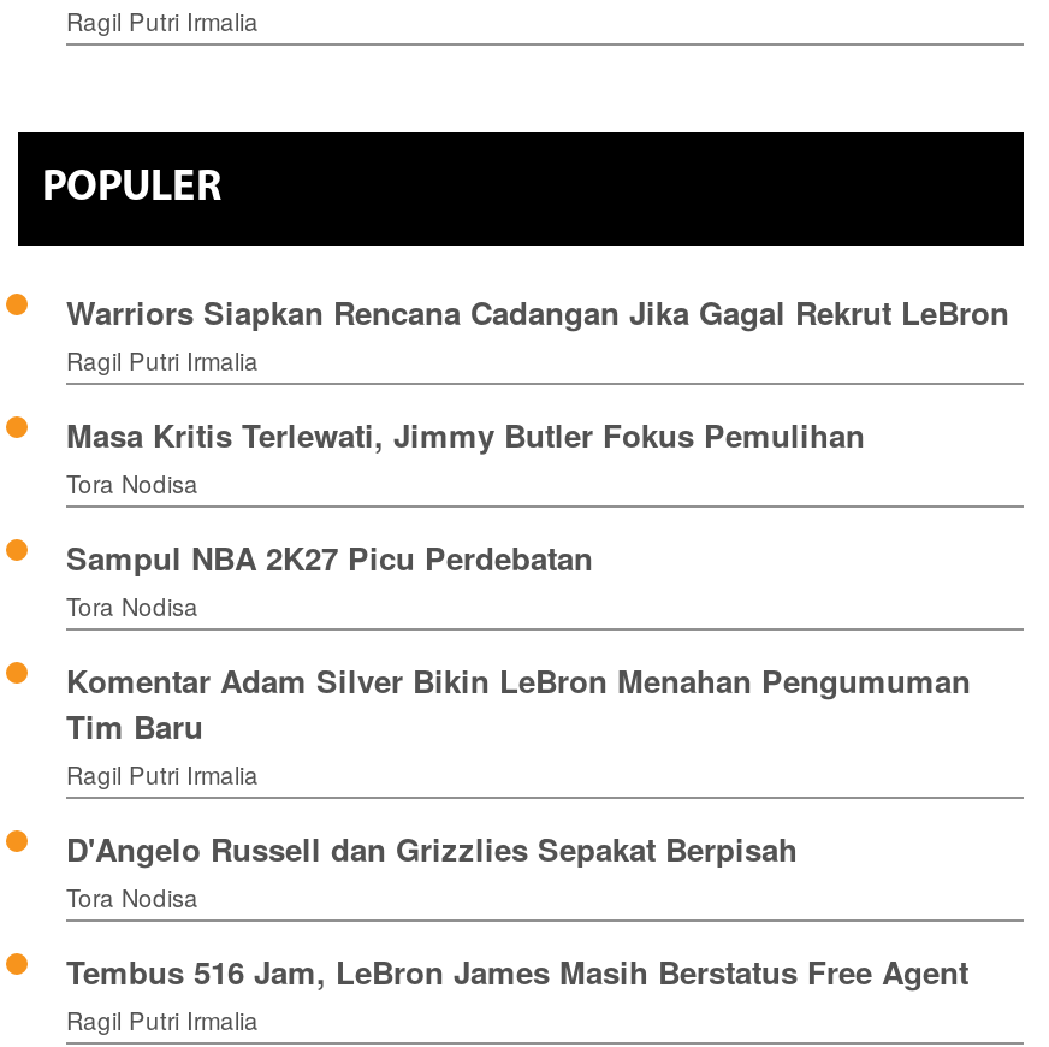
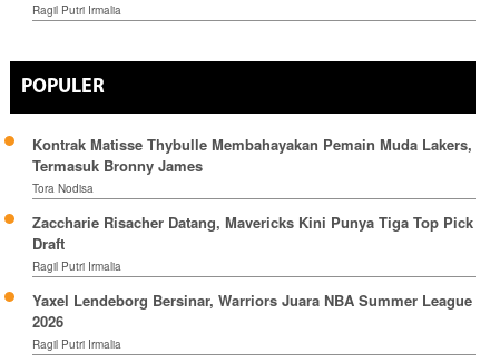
[66,288,1009,456] Warriors Siapkan Rencana Cadangan Jika Gagal Rekrut LeBron | Ragil Putri Irmalia | Masa Kritis Terlewati, Jimmy Butler Fokus Pemulihan -> [32,133,472,175] Kontrak Matisse Thybulle Membahayakan Pemain Muda Lakers, | Termasuk Bronny James
[66,533,971,748] Sampul NBA 2K27 Picu Perdebatan | Tora Nodisa | Komentar Adam Silver Bikin LeBron Menahan Pengumuman | Tim Baru -> [32,211,473,253] Zaccharie Risacher Datang, Mavericks Kini Punya Tiga Top Pick | Draft
[66,825,968,993] D'Angelo Russell dan Grizzlies Sepakat Berpisah | Tora Nodisa | Tembus 516 Jam, LeBron James Masih Berstatus Free Agent -> [32,289,472,331] Yaxel Lendeborg Bersinar, Warriors Juara NBA Summer League | 2026

